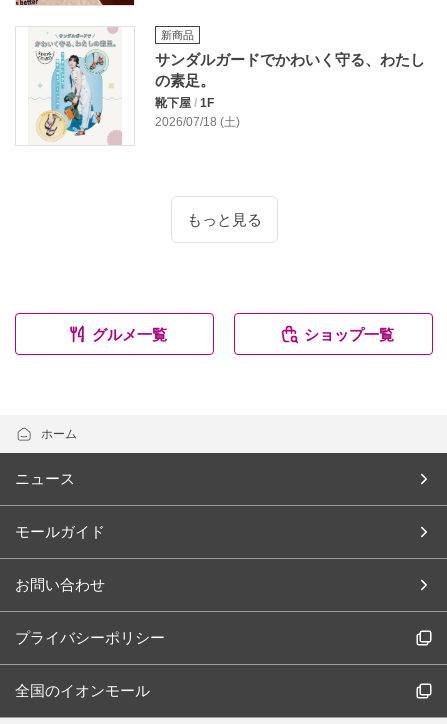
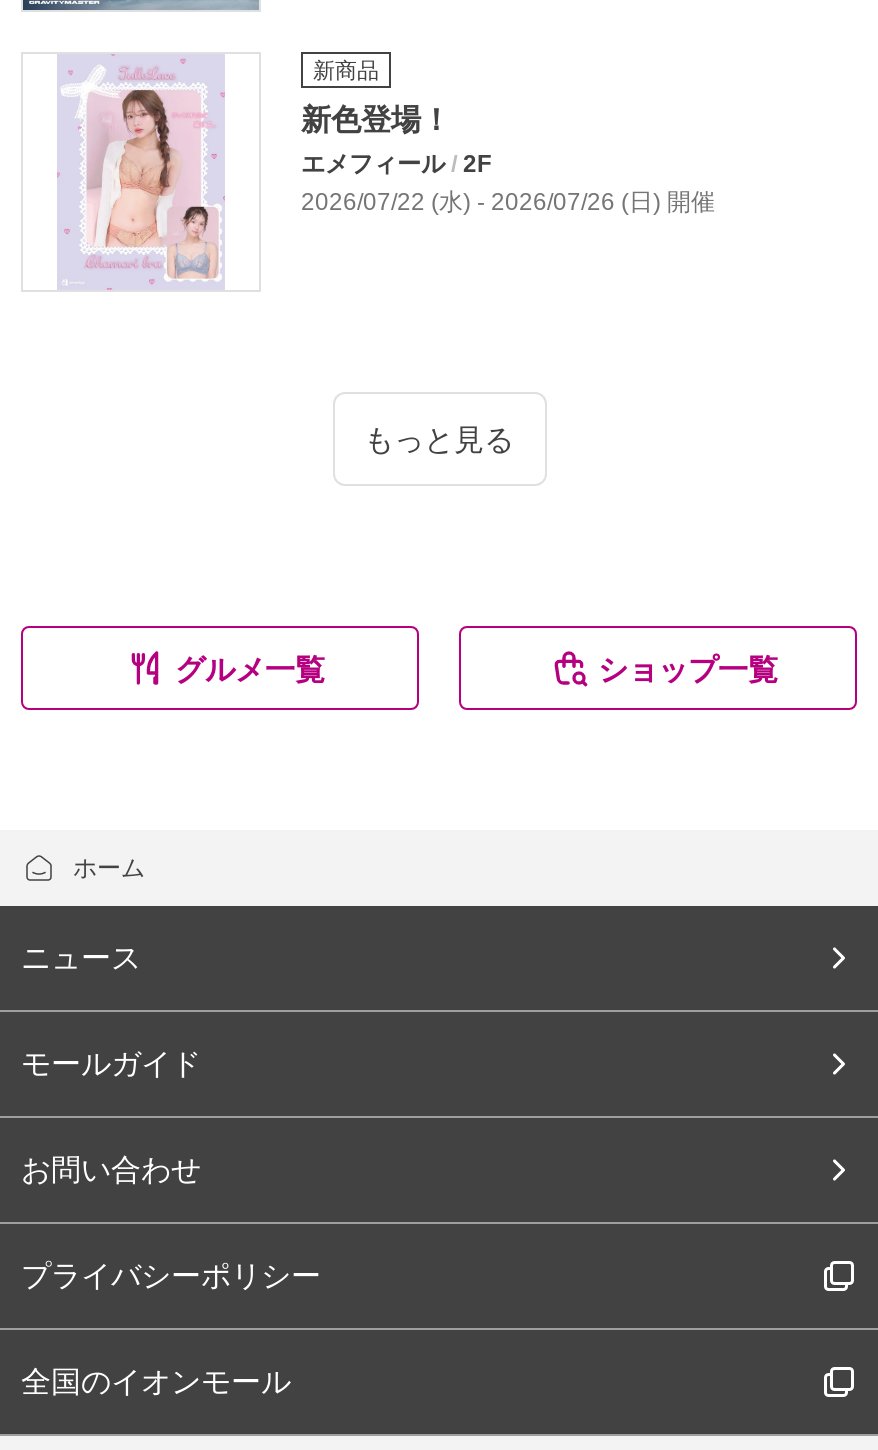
[34,27,425,145] [image] | サンダルガードでかわいく守る、わたし | の素足。 | 靴下屋 / 1F | 2026/07/18 (土) -> [57,54,715,290] [image] | 新色登場！ | エメフィール / 2F | 2026/07/22 (水) - 2026/07/26 (日) 開催

